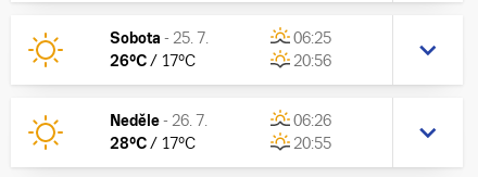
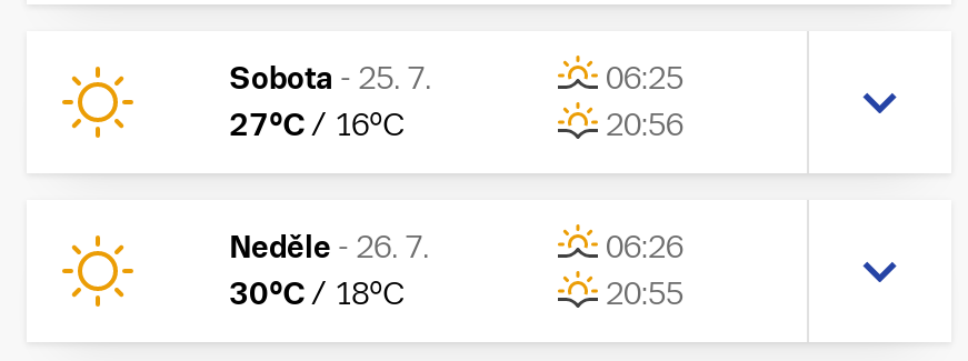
[110,52,196,69] 26°C / 17°C -> [229,107,405,142] 27°C / 16°C
[110,135,196,152] 28°C / 17°C -> [229,275,405,311] 30°C / 18°C

